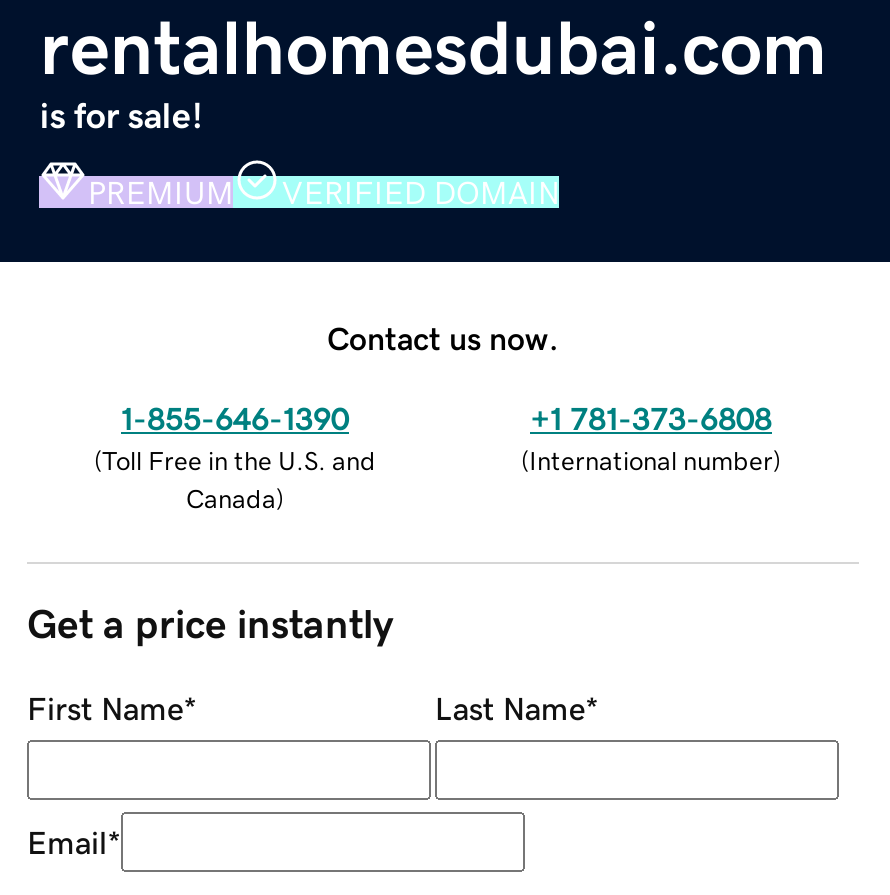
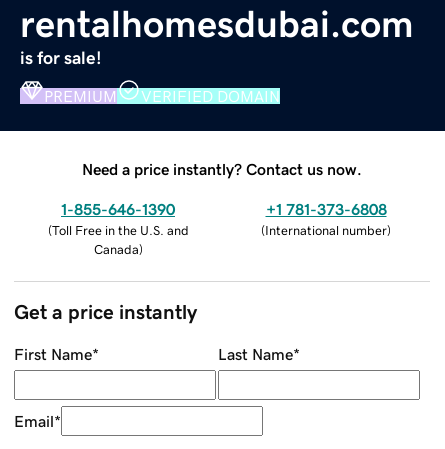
[327,321,559,353] Contact us now. -> [82,161,362,177] Need a price instantly? Contact us now.

